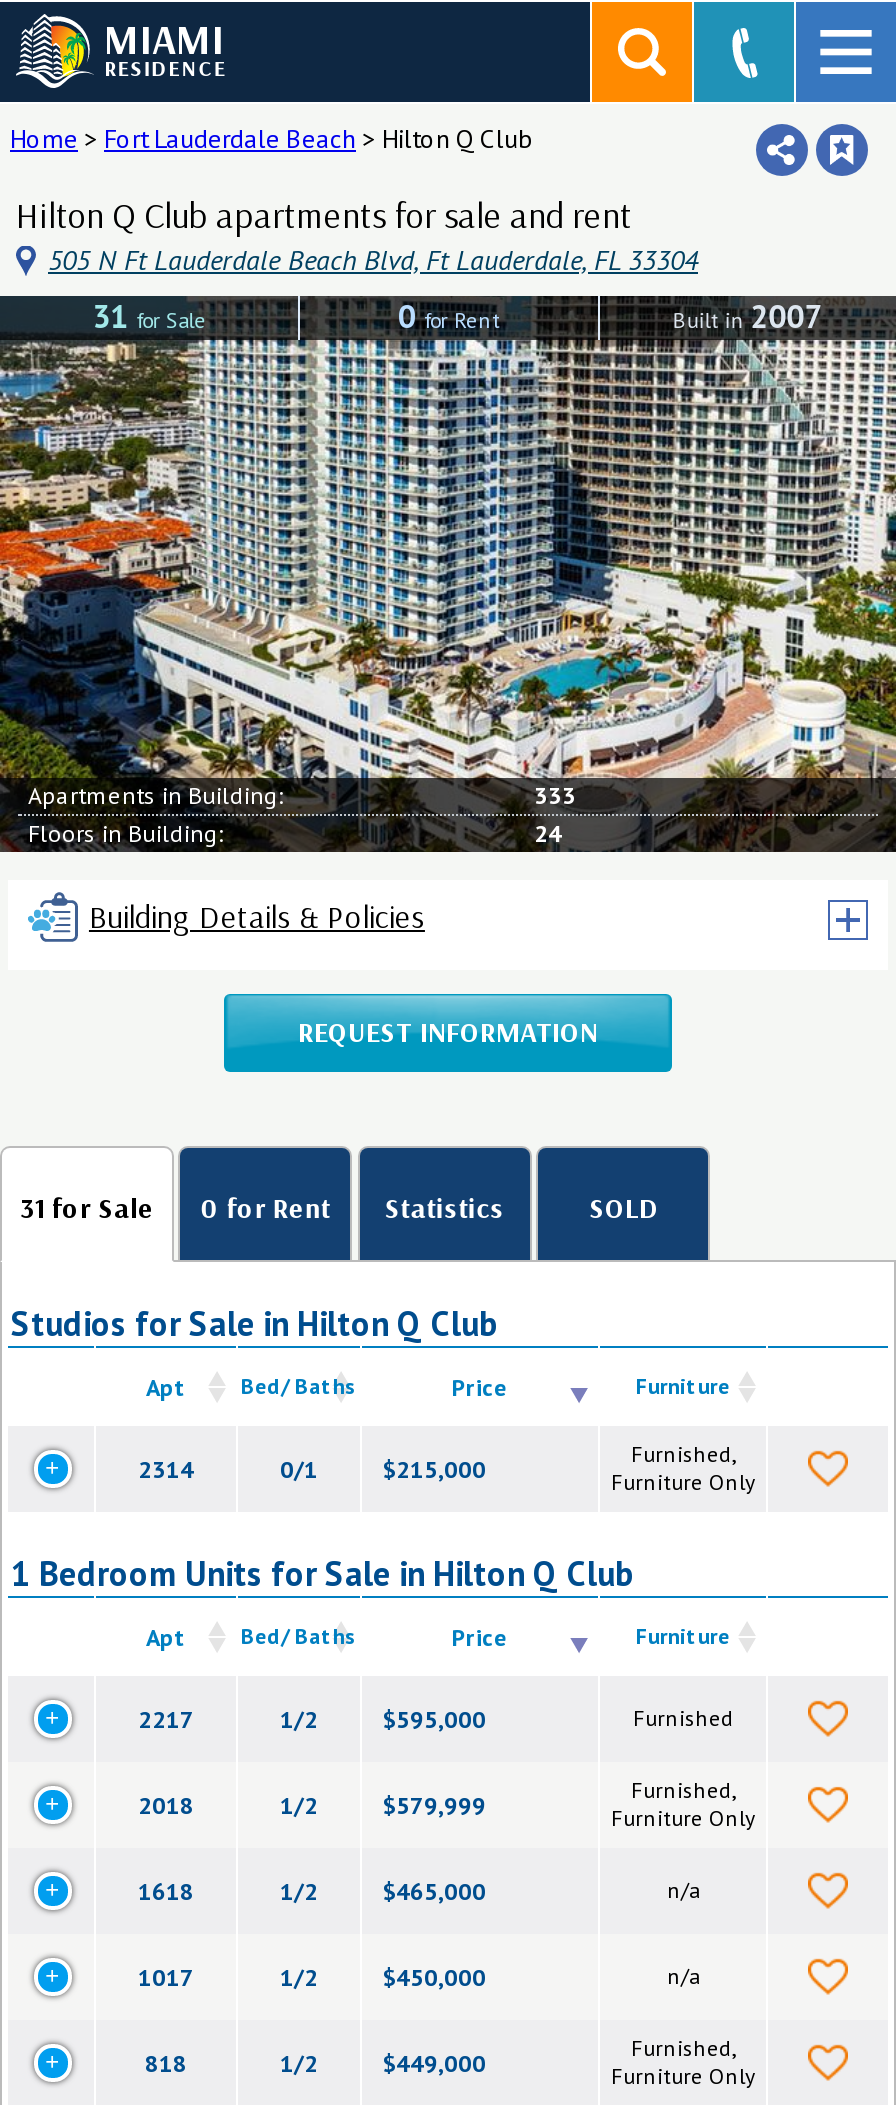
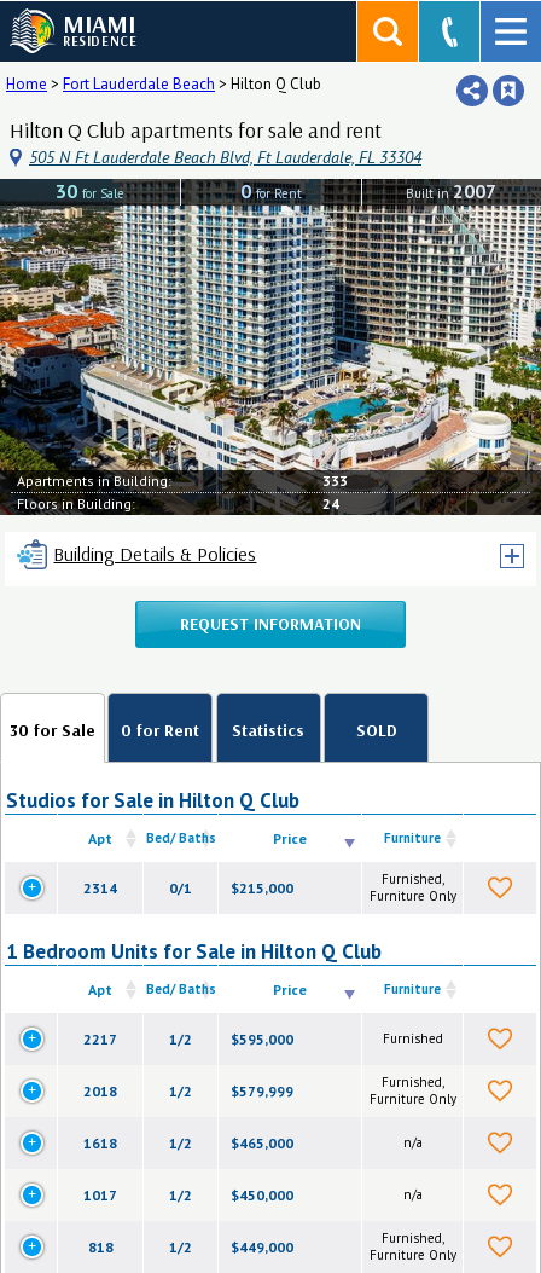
[92,296,206,336] 31for Sale -> [56,179,125,203] 30for Sale
[20,1190,504,1226] 31 for Sale 0 for Rent Statistics -> [10,719,305,741] 30 for Sale 0 for Rent Statistics

